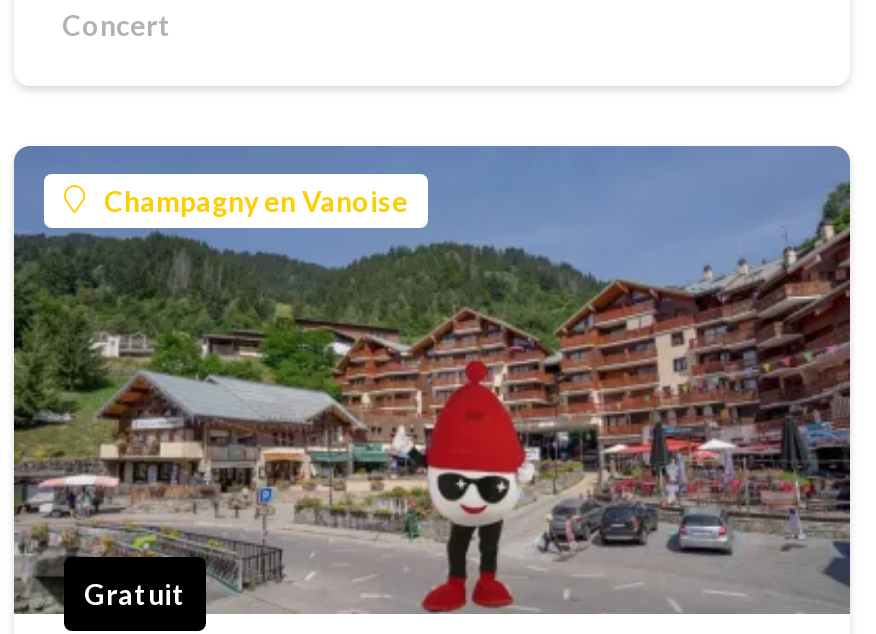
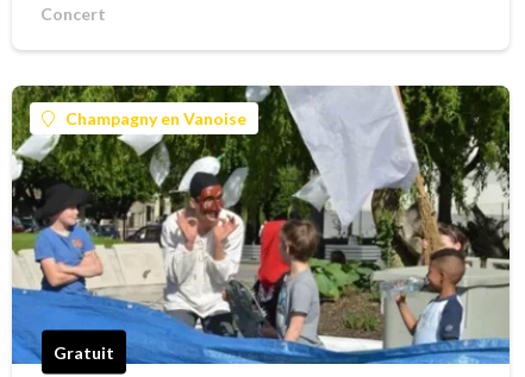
[12,144,852,616] [image] -> [11,84,511,365] [image]

